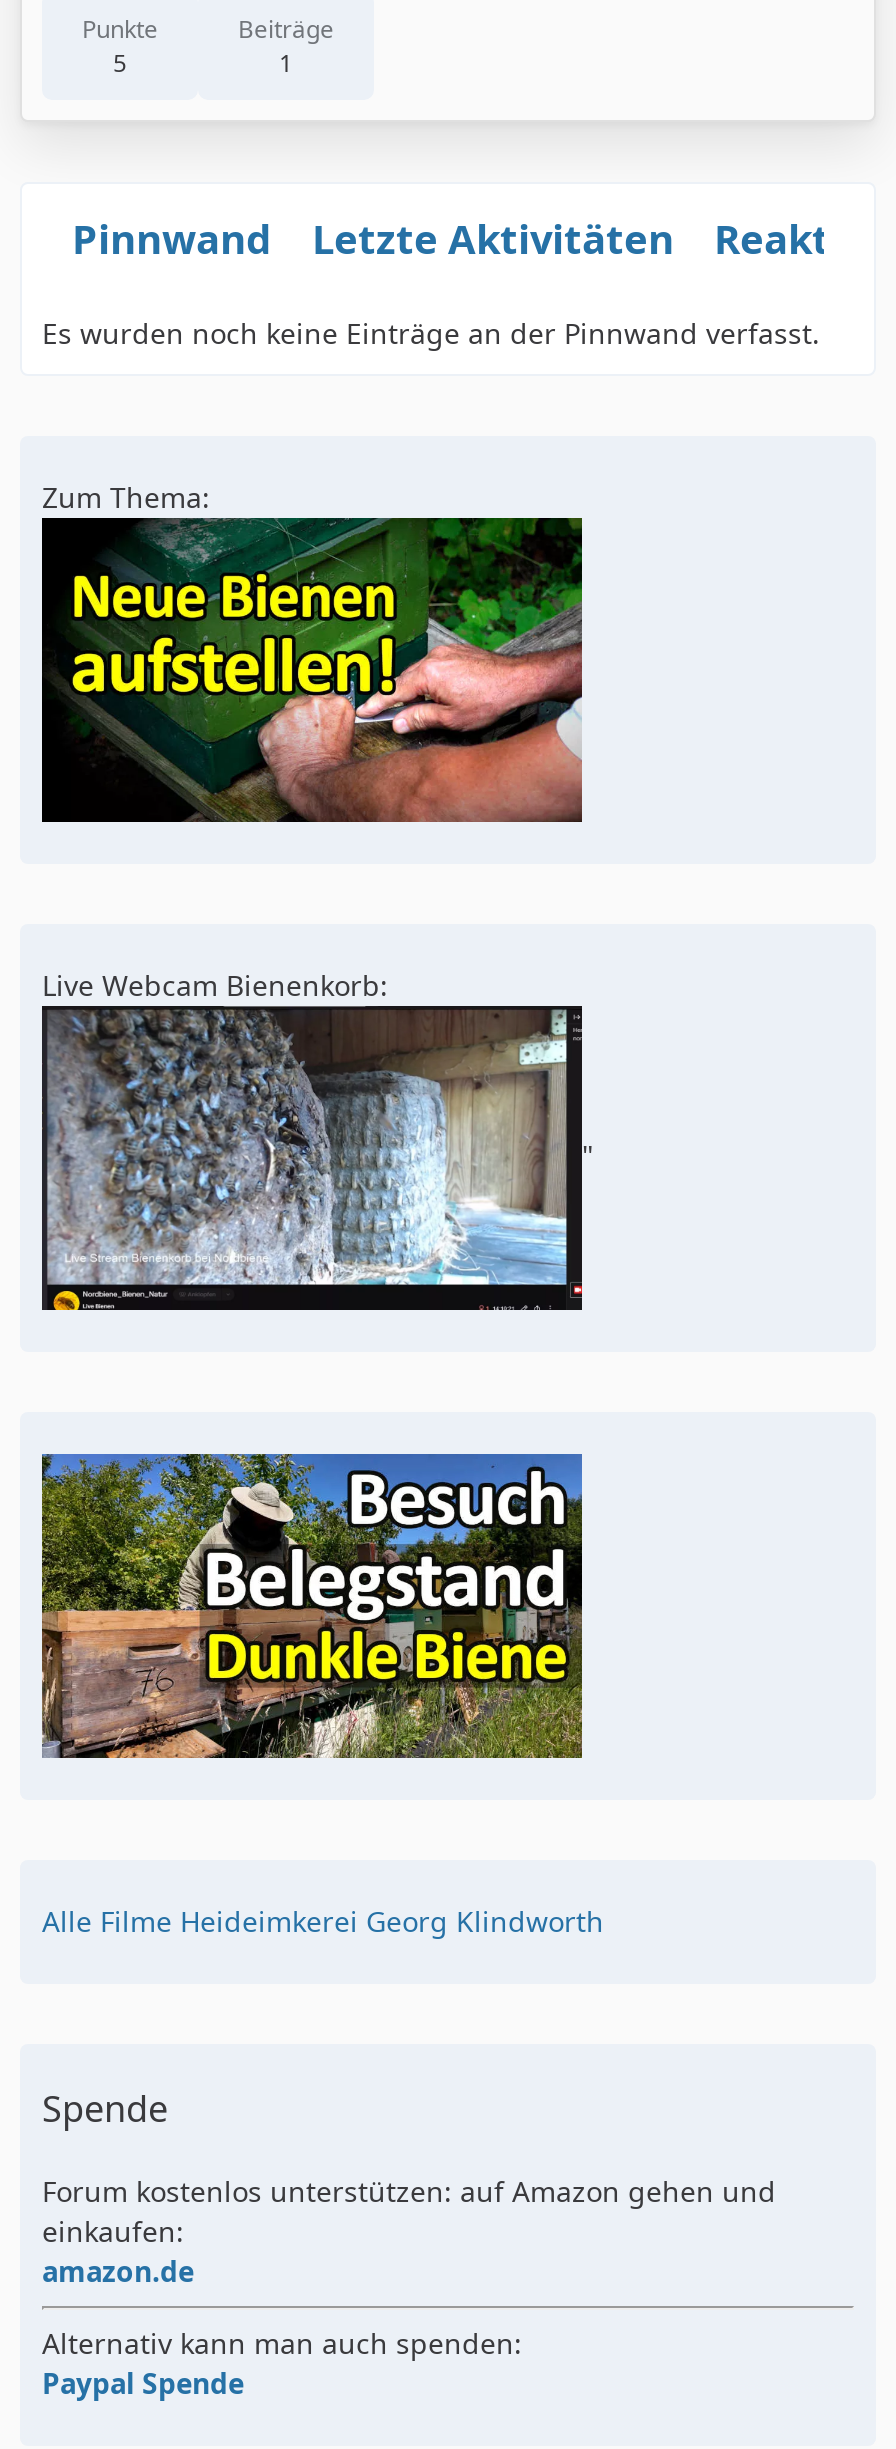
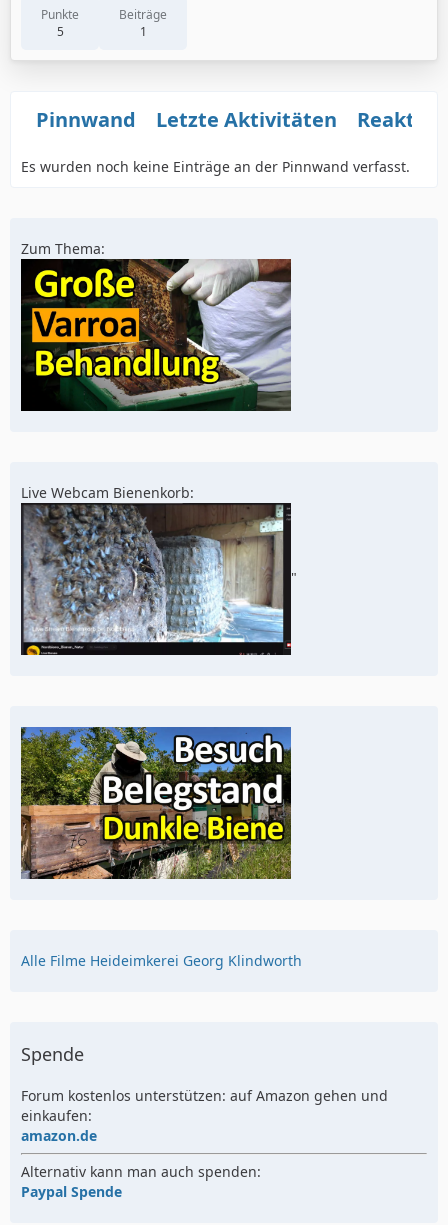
[48,516,584,824] [image] -> [24,258,291,412] [image]

